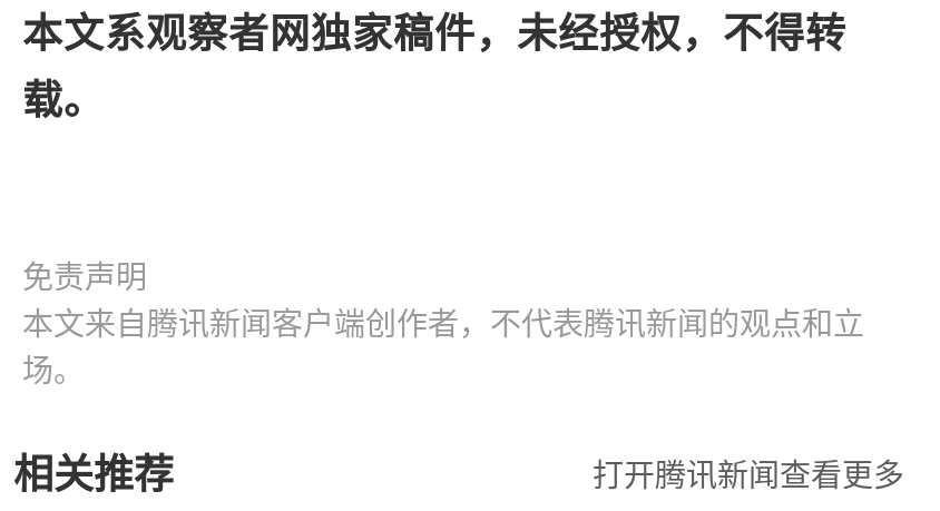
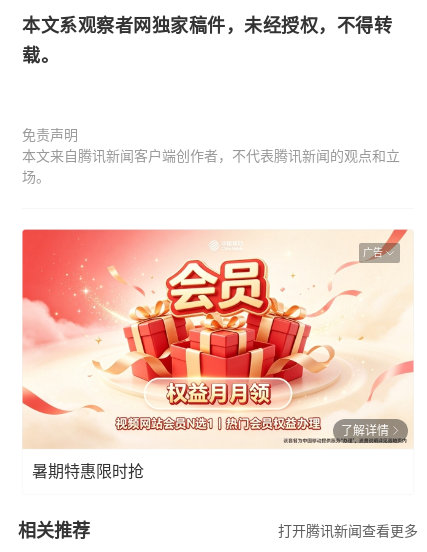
none -> [21,228,414,449] [image] | 广告
none -> [32,424,389,480] 了解详情 | 暑期特惠限时抢

